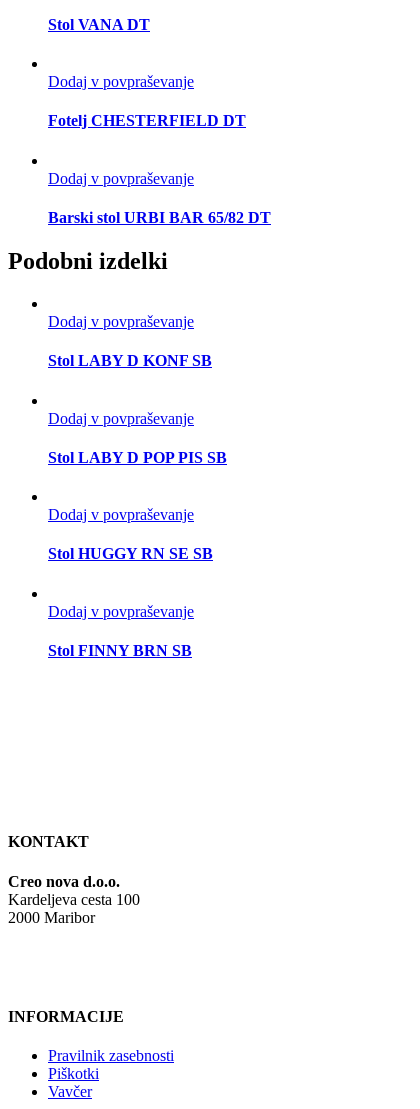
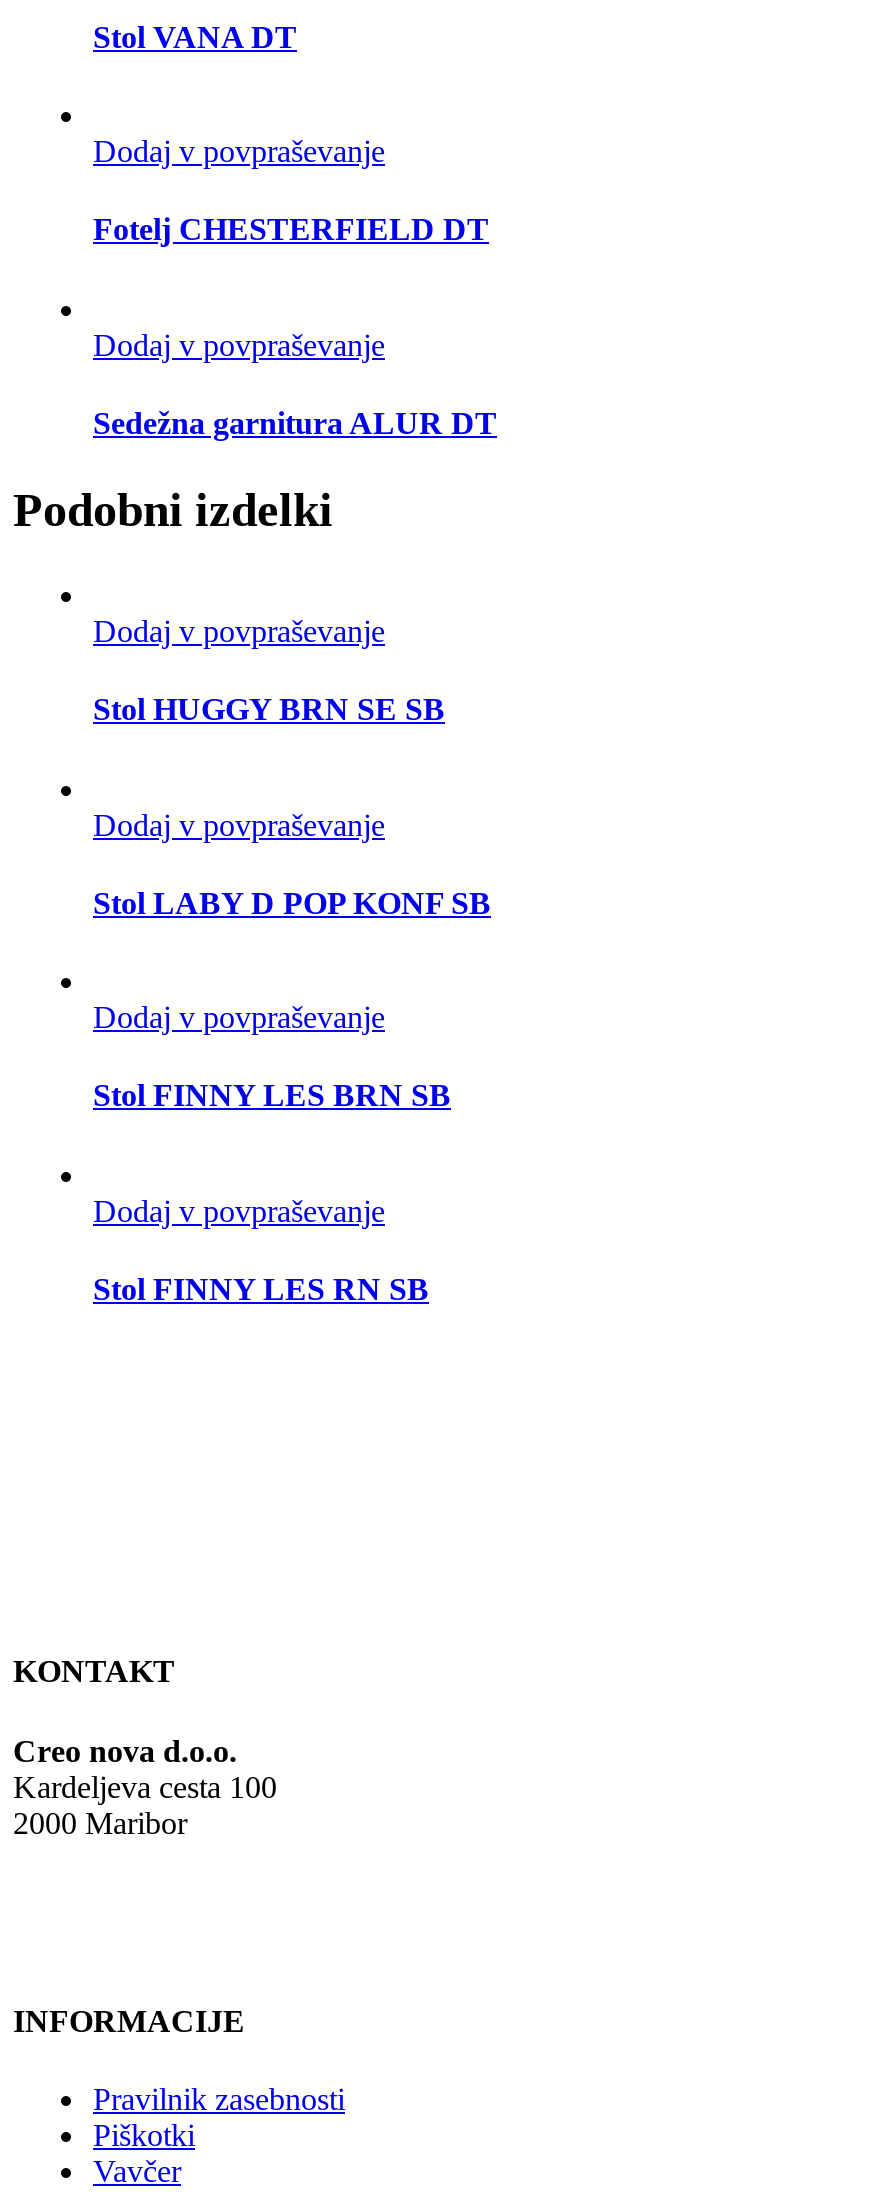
[48,209,271,226] Barski stol URBI BAR 65/82 DT -> [93,406,497,440] Sedežna garnitura ALUR DT
[48,352,212,369] Stol LABY D KONF SB -> [93,693,445,727] Stol HUGGY BRN SE SB
[48,449,227,466] Stol LABY D POP PIS SB -> [93,886,491,920] Stol LABY D POP KONF SB
[48,545,213,562] Stol HUGGY RN SE SB -> [93,1079,451,1113] Stol FINNY LES BRN SB
[48,642,192,659] Stol FINNY BRN SB -> [93,1272,429,1306] Stol FINNY LES RN SB

